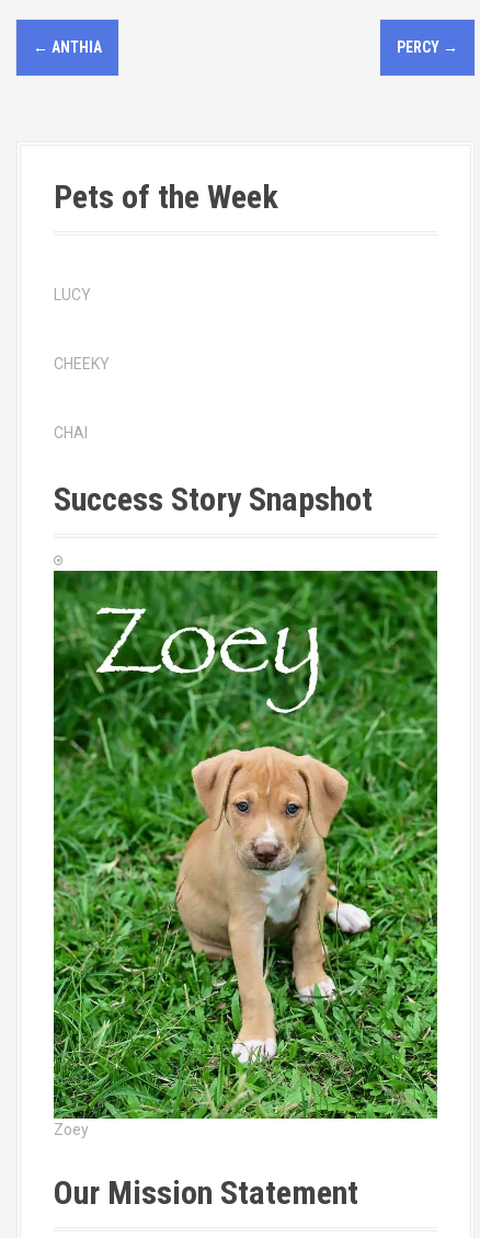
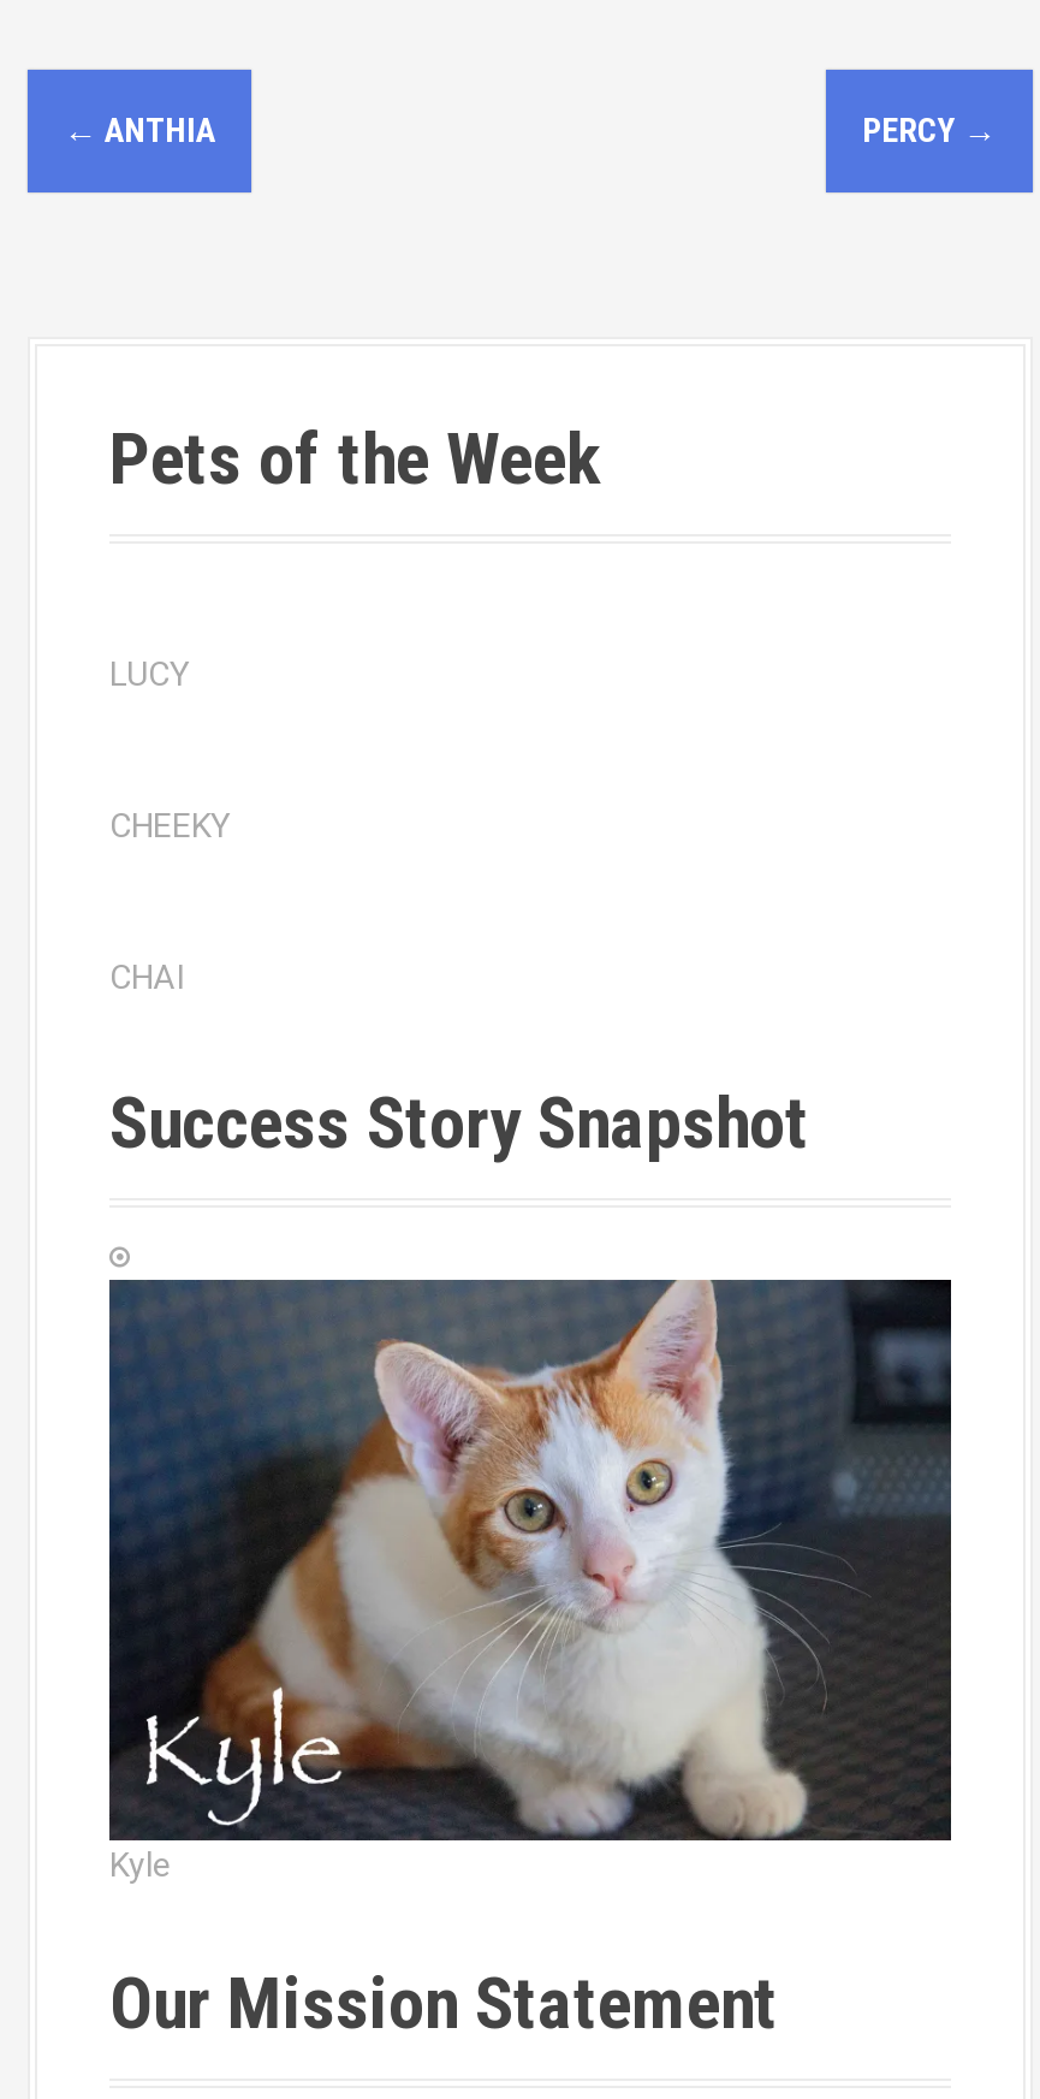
[53,570,438,1139] [image] | Zoey -> [107,1277,953,1885] [image] | Kyle

